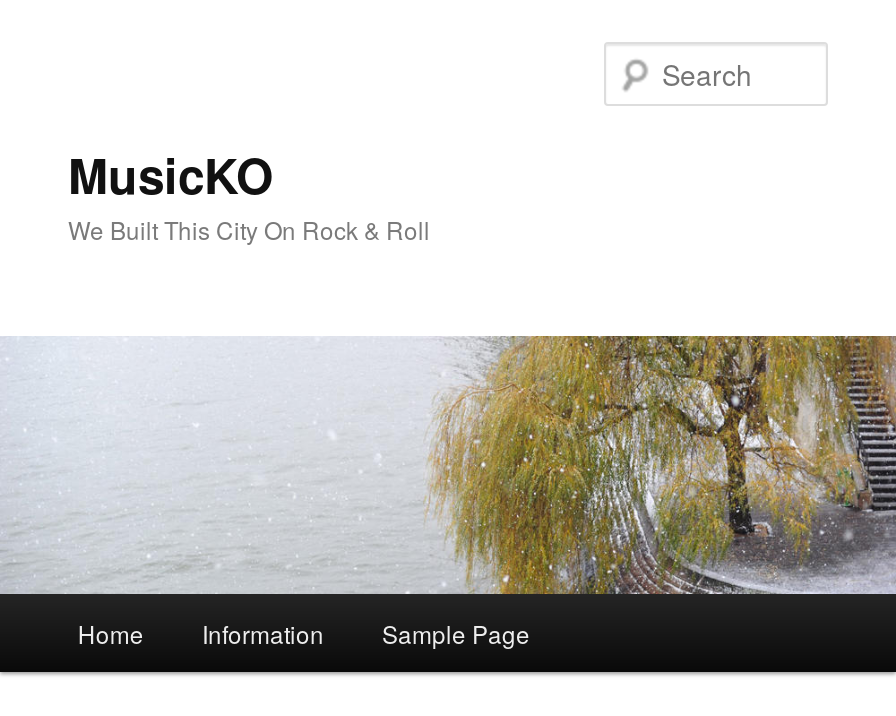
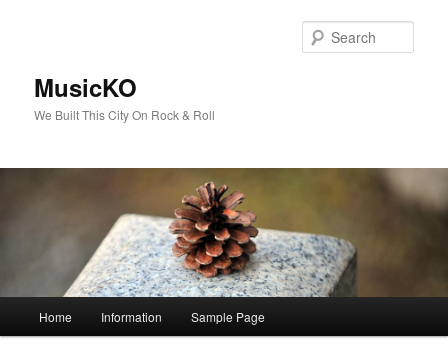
[6,336,890,596] [image] -> [3,167,445,298] [image]

